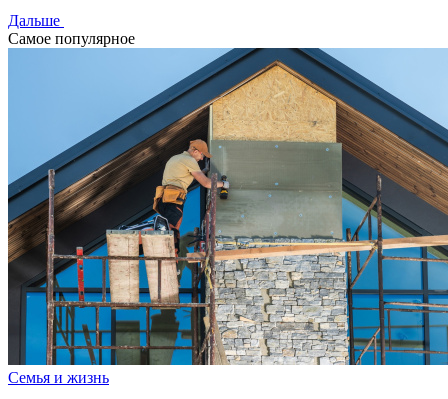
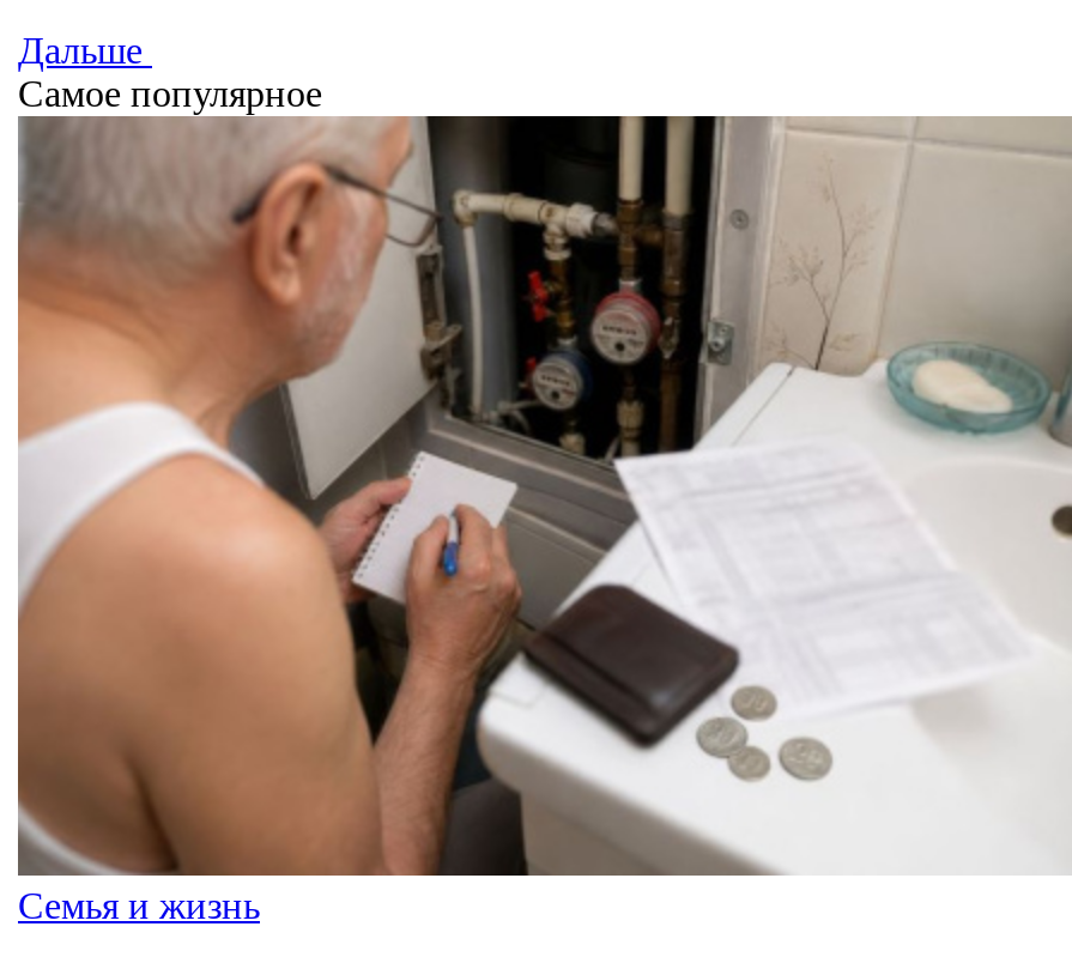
[7,47,445,366] [image] -> [16,114,1065,878] [image]

